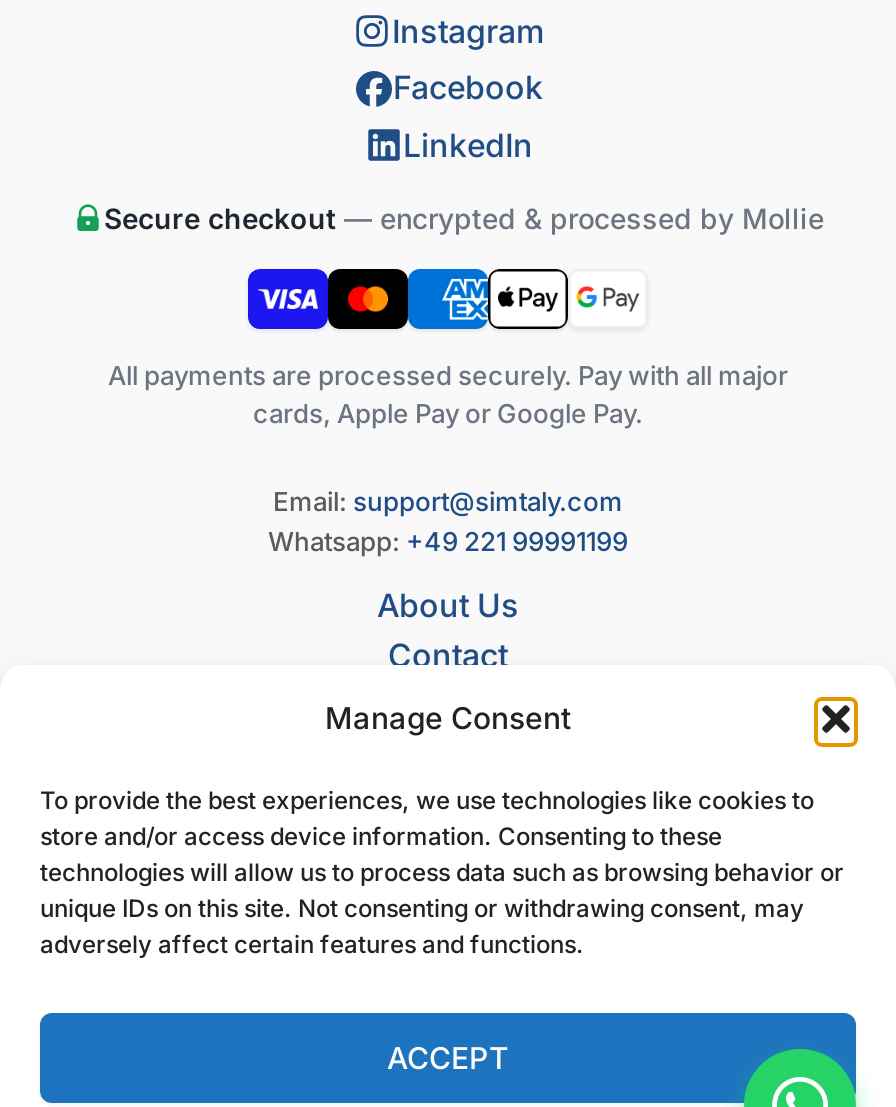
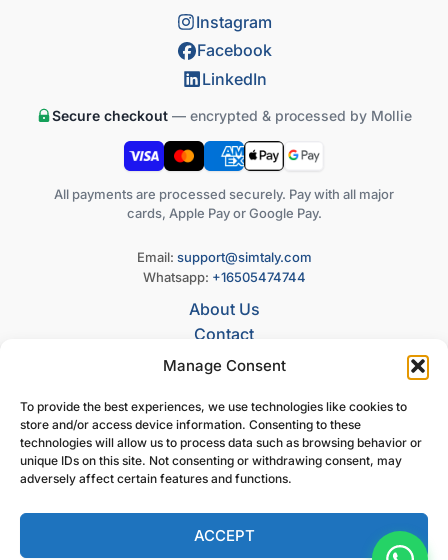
[268,525,628,557] Whatsapp: +49 221 99991199 -> [142,269,305,285] Whatsapp: +16505474744

